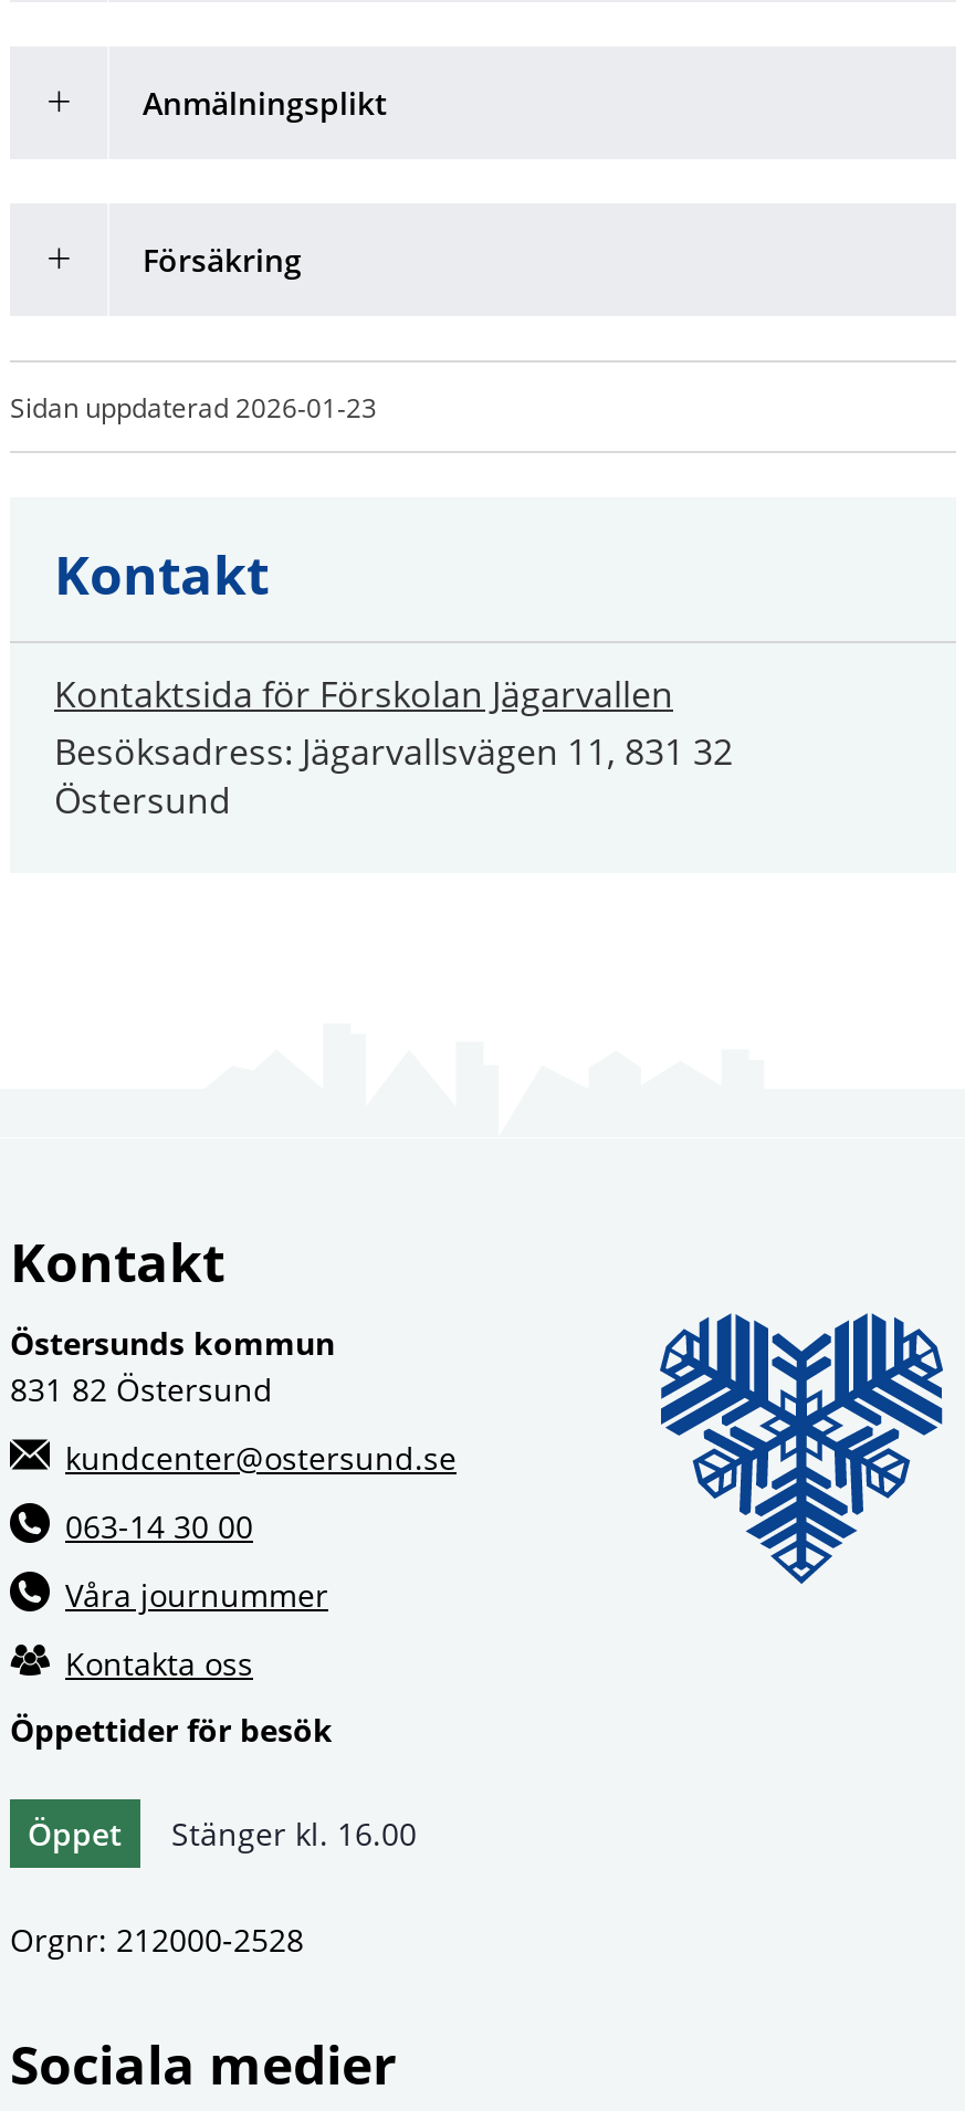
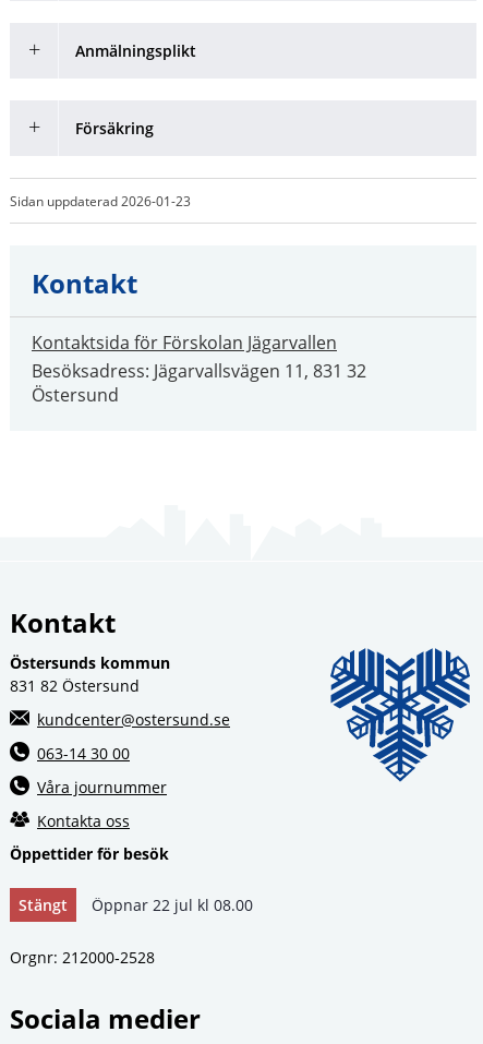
[28,1813,417,1855] Öppet | Stänger kl. 16.00 -> [19,895,253,915] Stängt | Öppnar 22 jul kl 08.00

